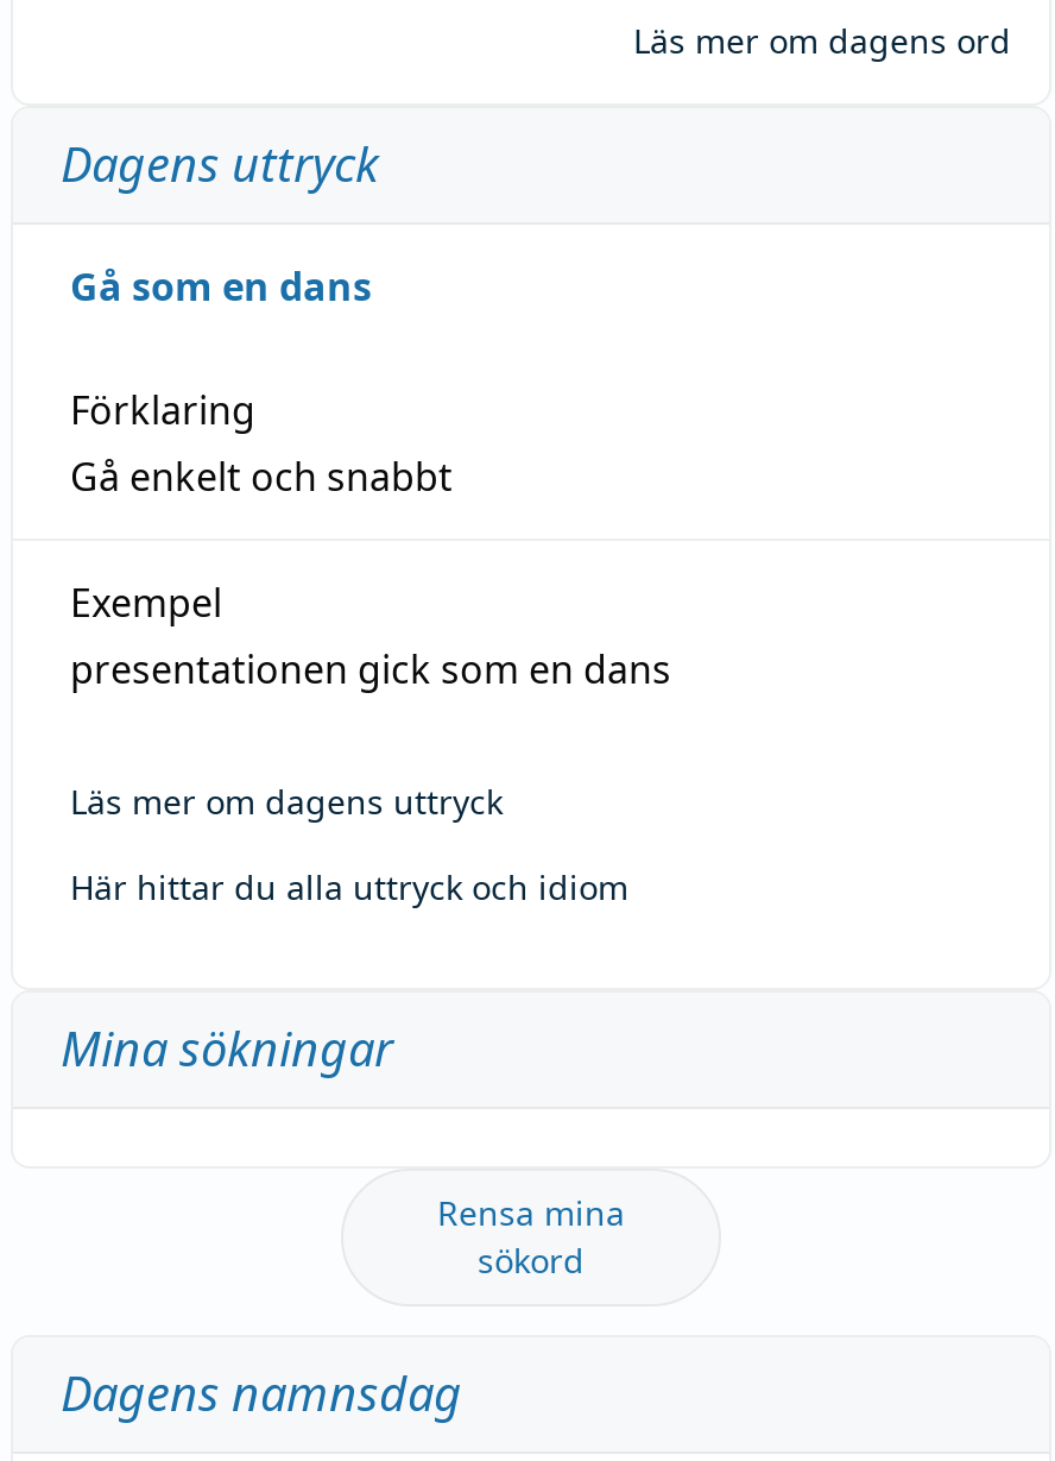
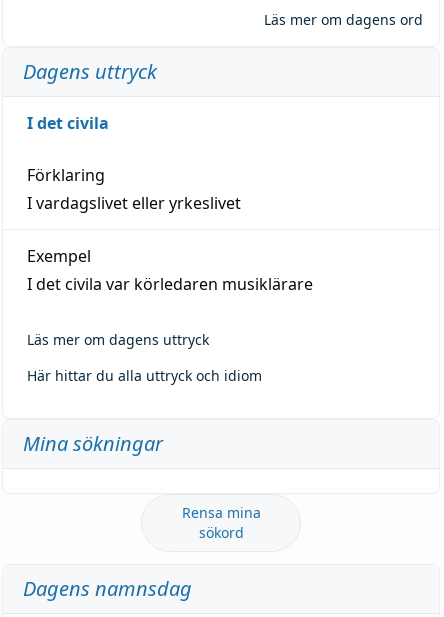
[70,260,372,312] Gå som en dans -> [27,112,109,134] I det civila
[70,450,453,502] Gå enkelt och snabbt -> [27,192,241,214] I vardagslivet eller yrkeslivet
[70,642,671,695] presentationen gick som en dans -> [27,273,313,295] I det civila var körledaren musiklärare

